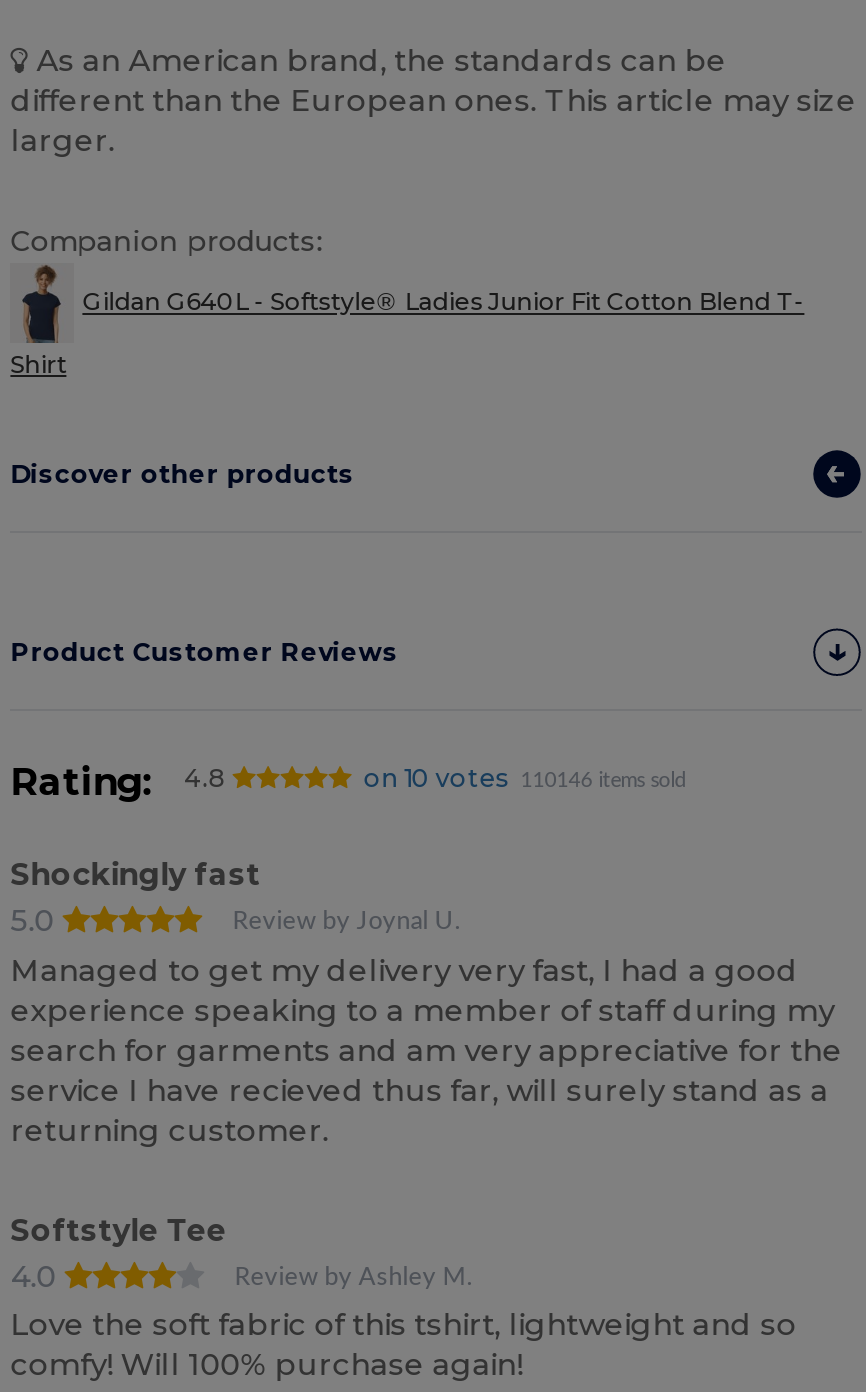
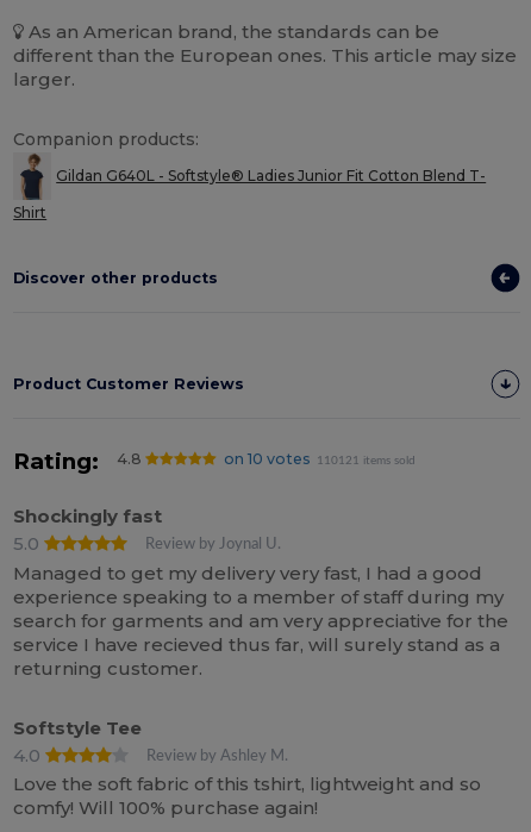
[363,763,686,793] on 10 votes 110146 items sold -> [223,450,416,468] on 10 votes 110121 items sold

